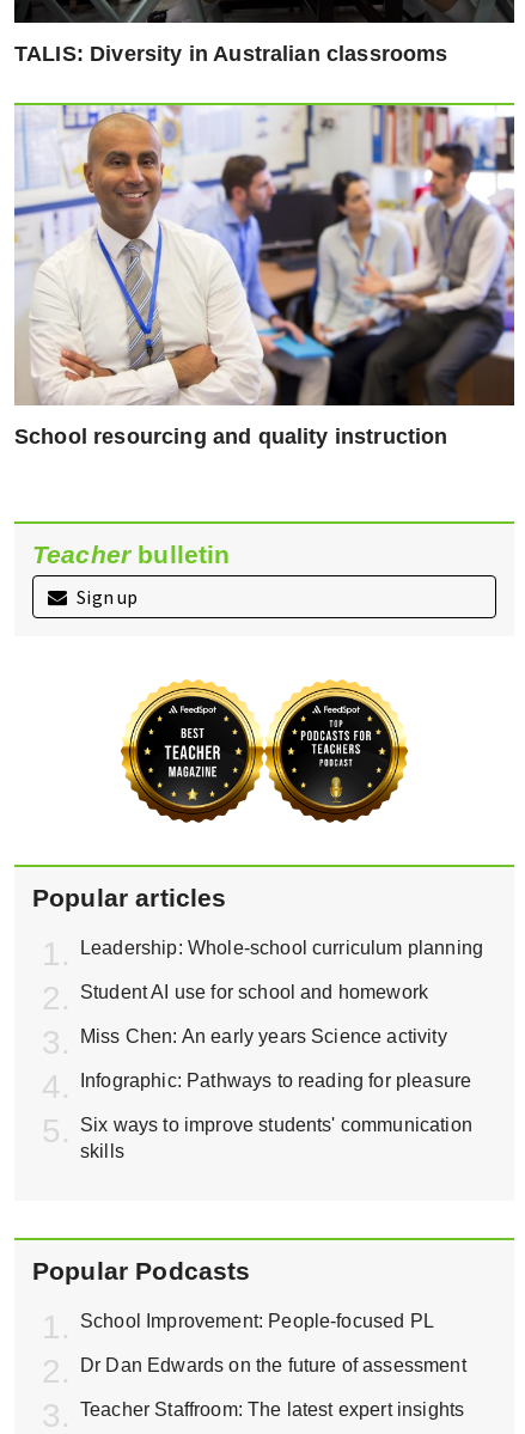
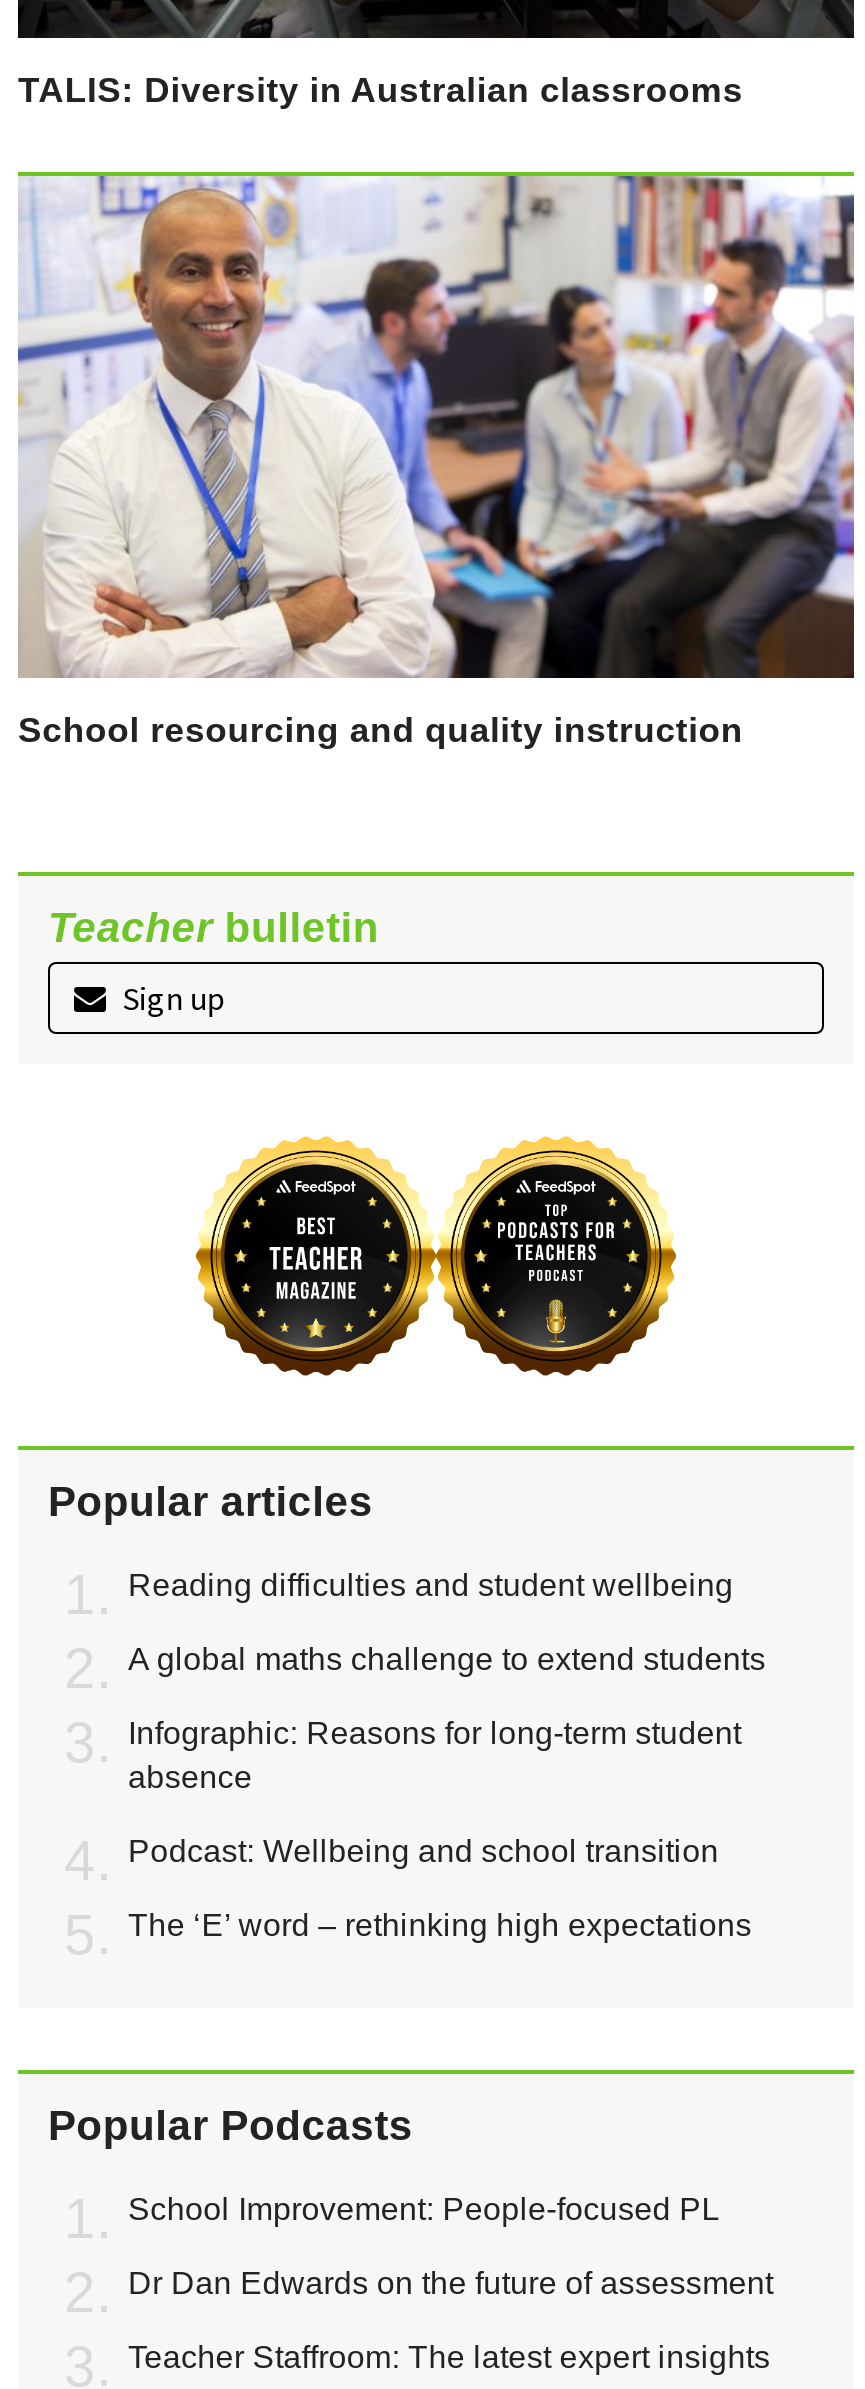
[80,937,483,958] Leadership: Whole-school curriculum planning -> [128,1567,733,1601] Reading difficulties and student wellbeing
[80,981,428,1002] Student AI use for school and homework -> [128,1641,766,1675] A global maths challenge to extend students
[80,1026,447,1046] Miss Chen: An early years Science activity -> [128,1715,741,1793] Infographic: Reasons for long-term student | absence
[80,1070,471,1090] Infographic: Pathways to reading for pleasure -> [128,1833,719,1867] Podcast: Wellbeing and school transition
[80,1114,472,1161] Six ways to improve students' communication | skills -> [128,1907,752,1941] The ‘E’ word – rethinking high expectations

